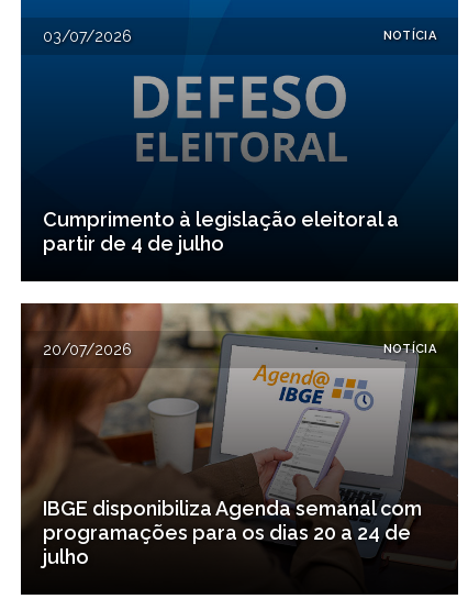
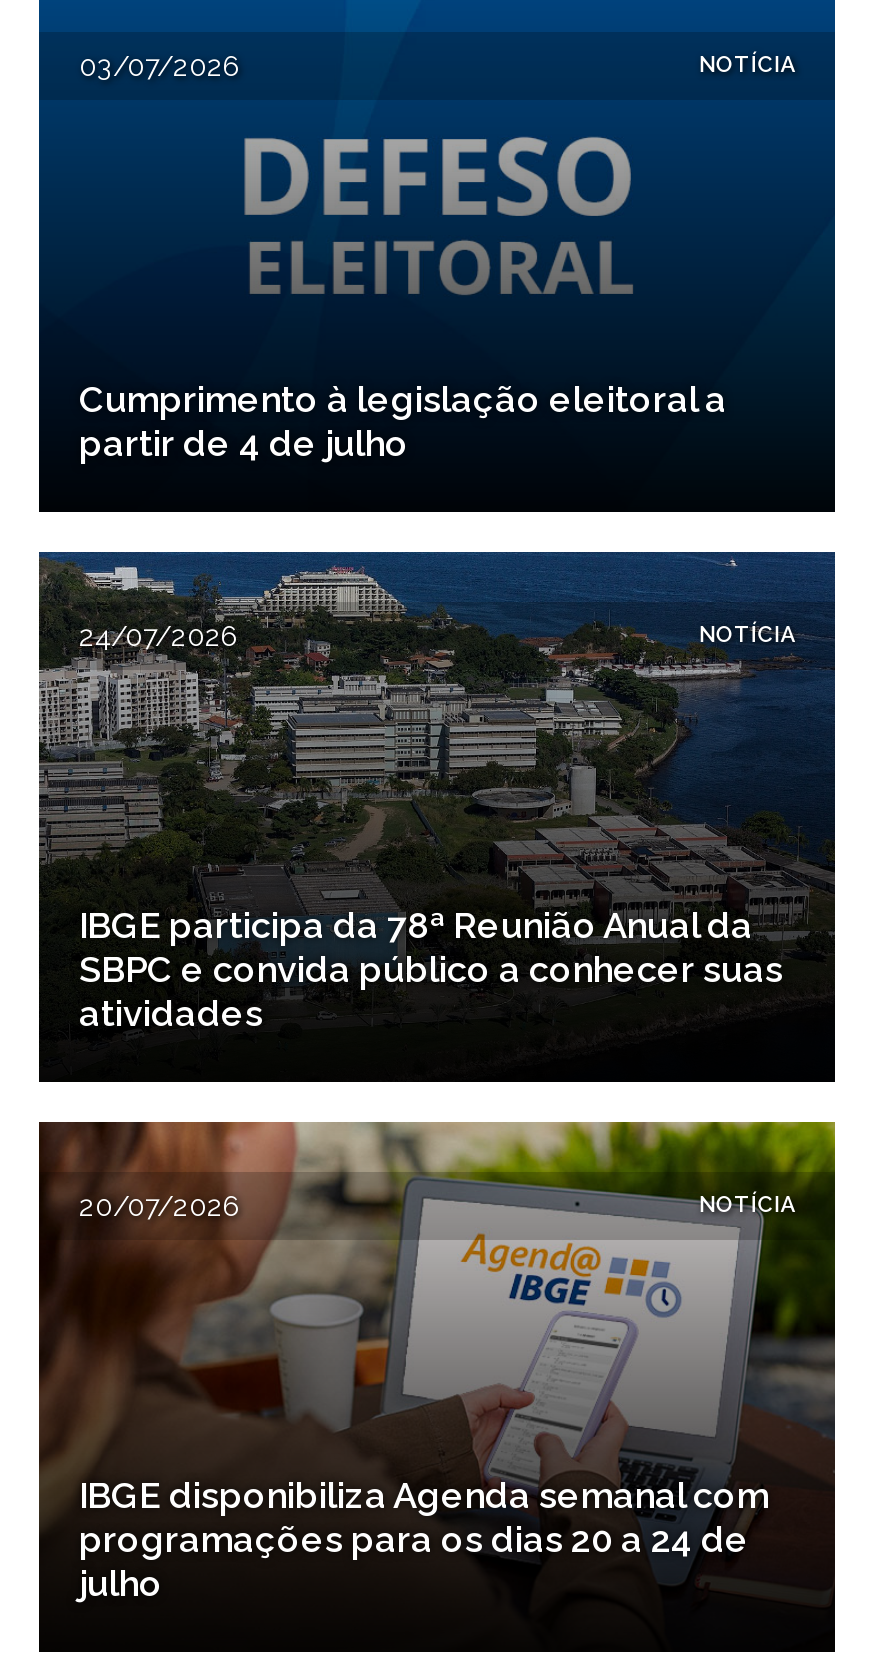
none -> [37,550,835,934] [image] | 24/07/2026 | NOTÍCIA
none -> [79,904,783,1034] IBGE participa da 78ª Reunião Anual da | SBPC e convida público a conhecer suas | atividades

